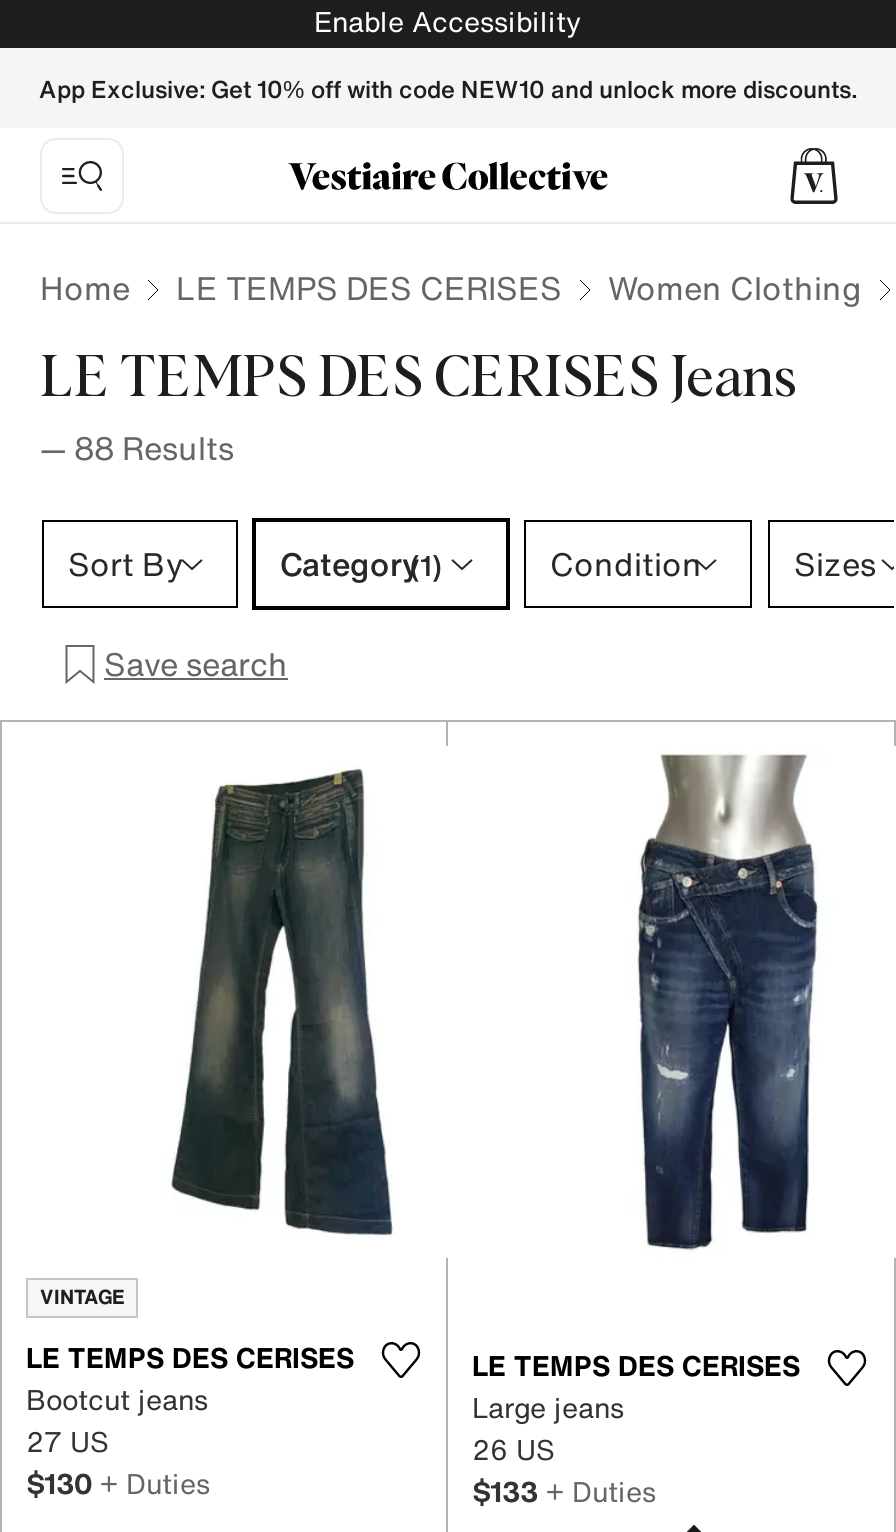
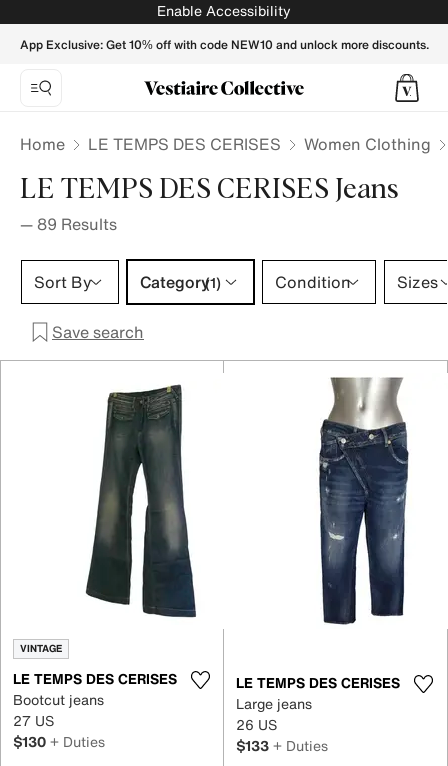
[40,424,234,472] — 88 Results -> [20,212,117,236] — 89 Results

